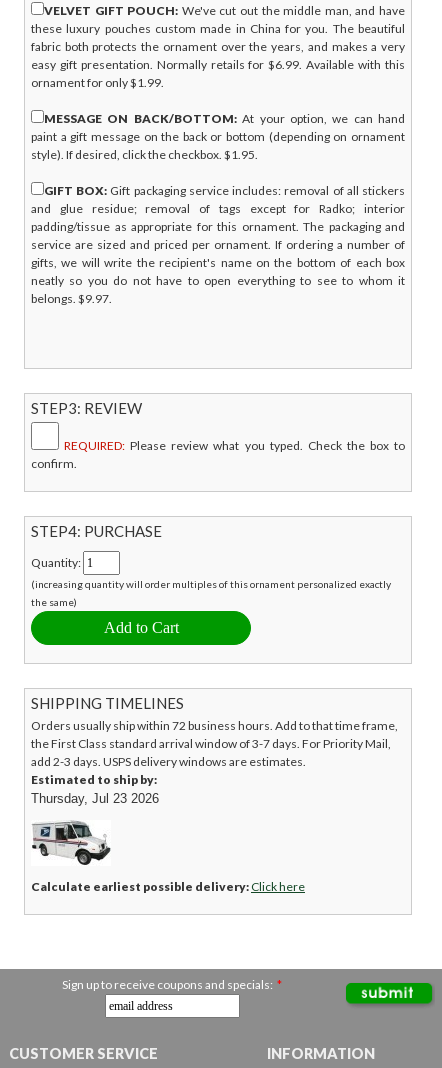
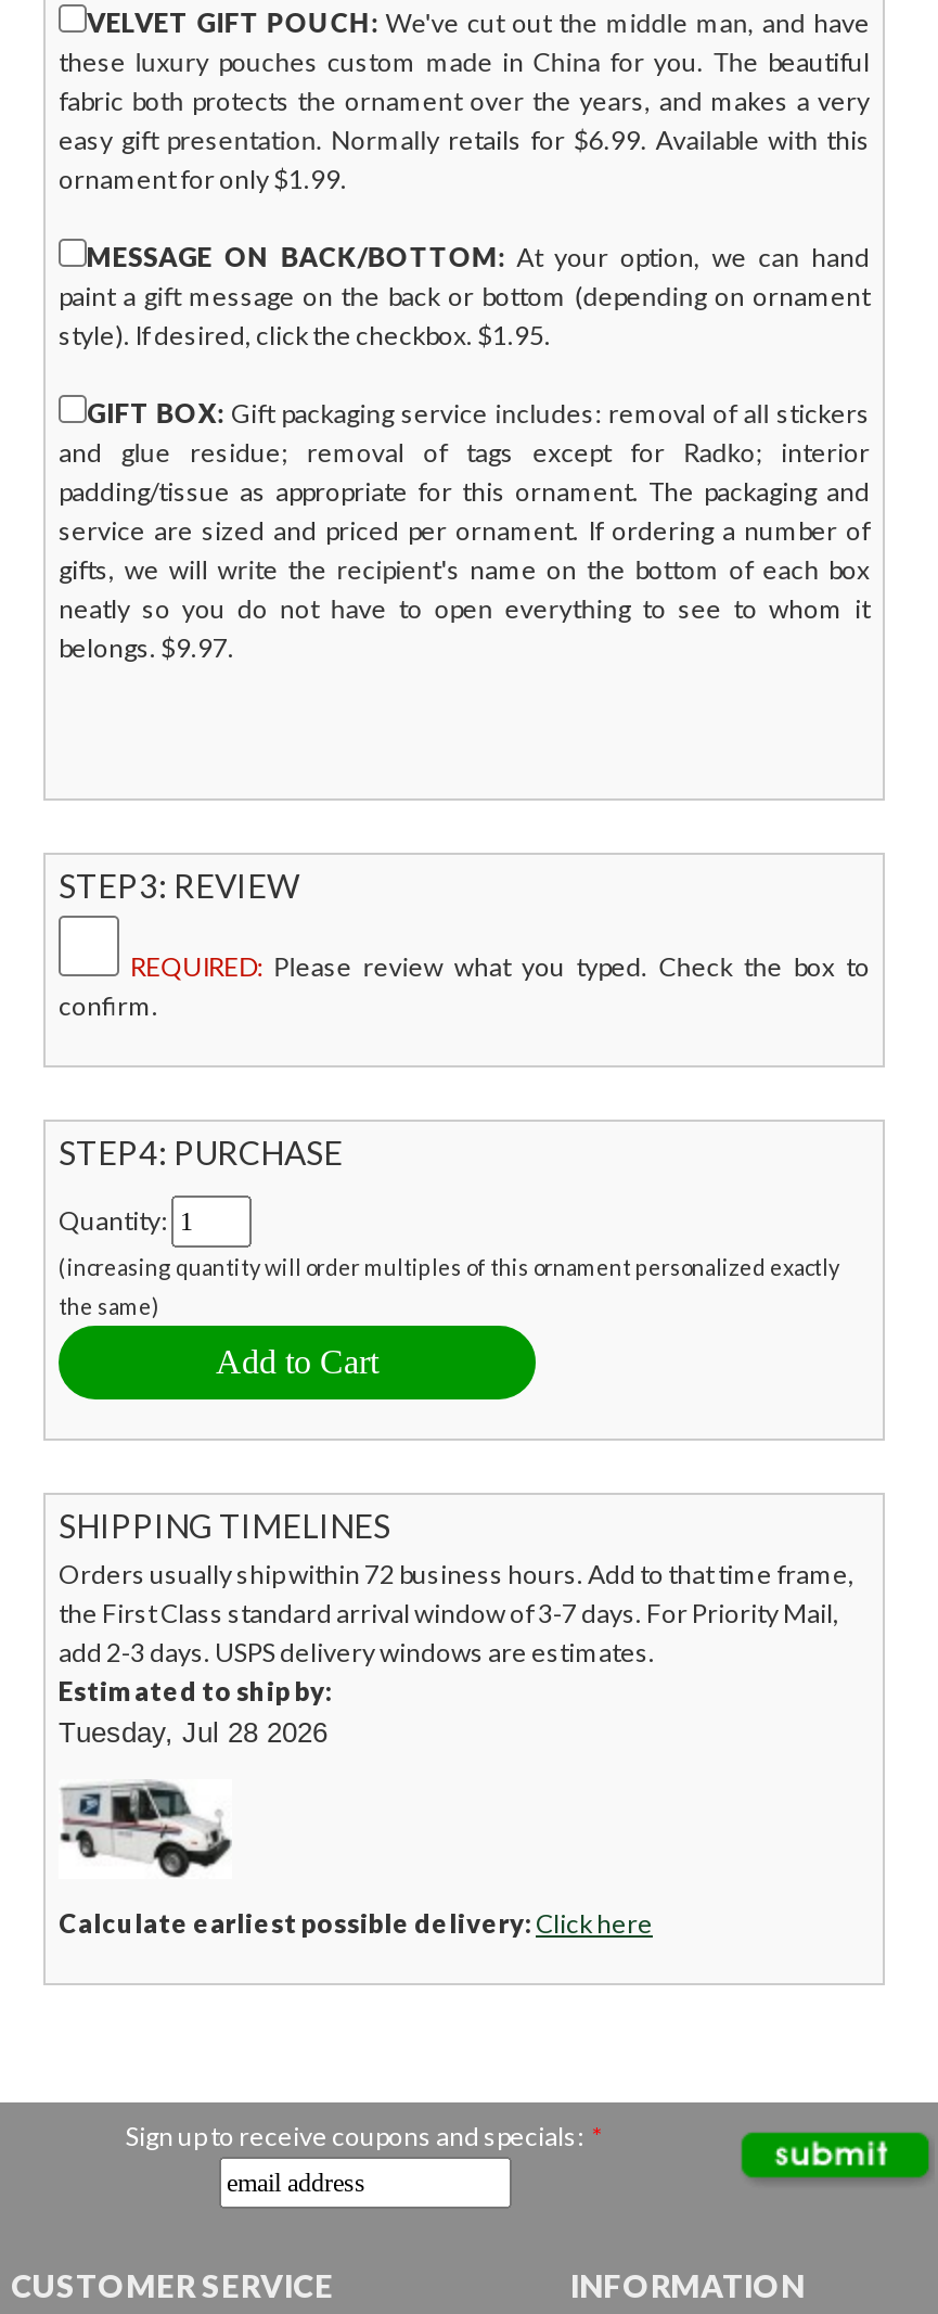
[31,791,159,806] Thursday, Jul 23 2026 -> [59,1716,327,1748] Tuesday, Jul 28 2026

